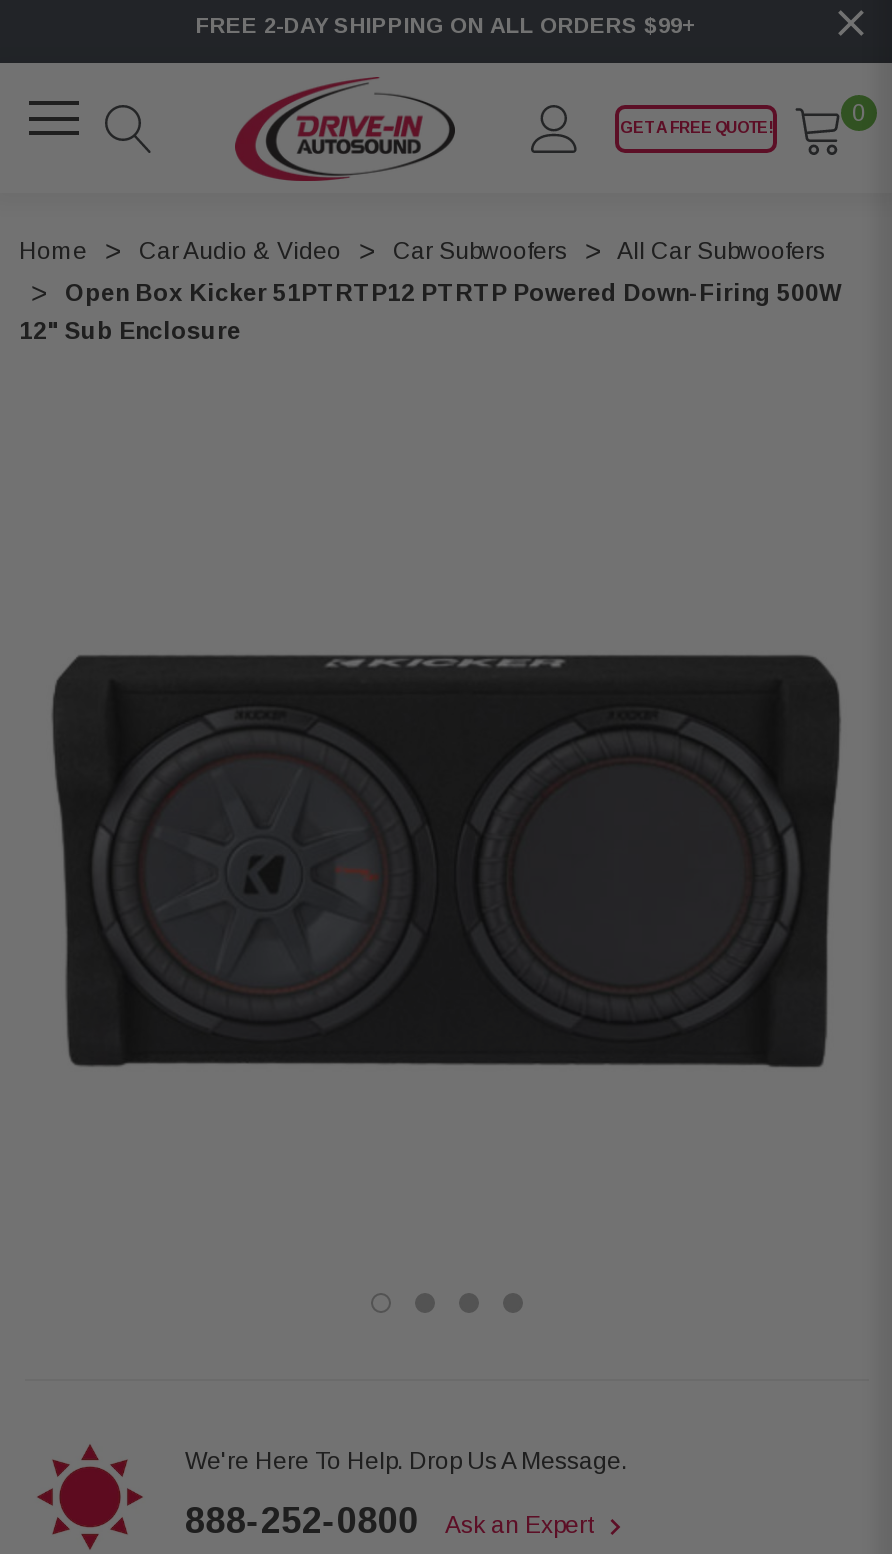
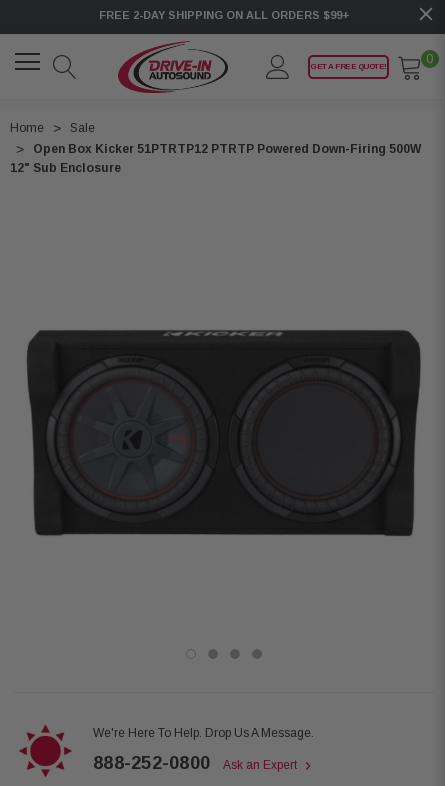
[139,237,825,265] Car Audio & Video | Car Subwoofers | All Car Subwoofers -> [70,121,95,135] Sale

